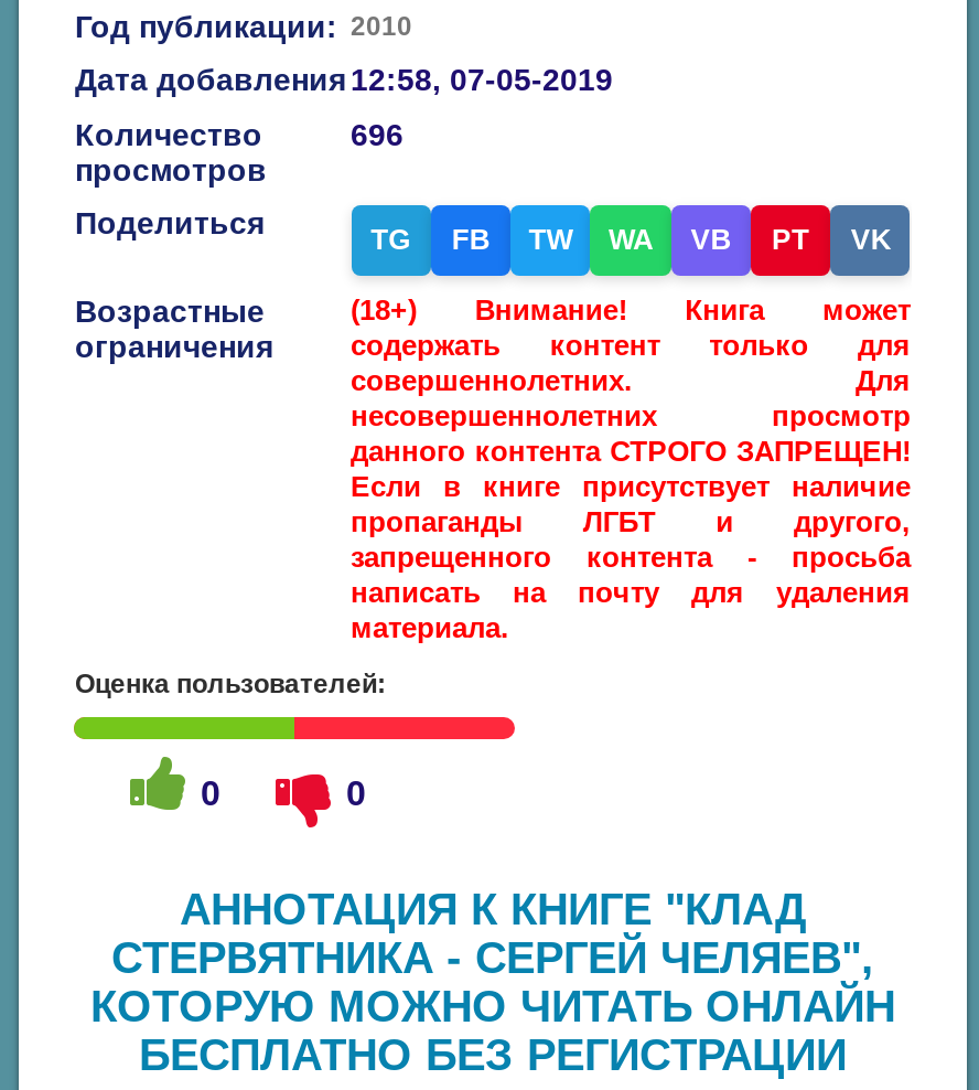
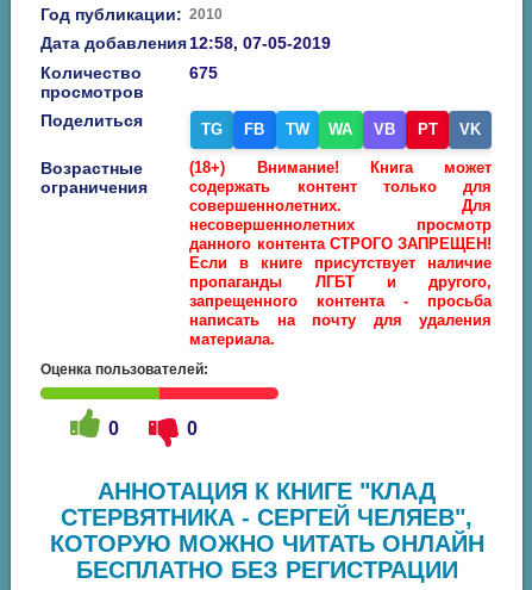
[351,118,404,153] 696 -> [190,64,218,83] 675

